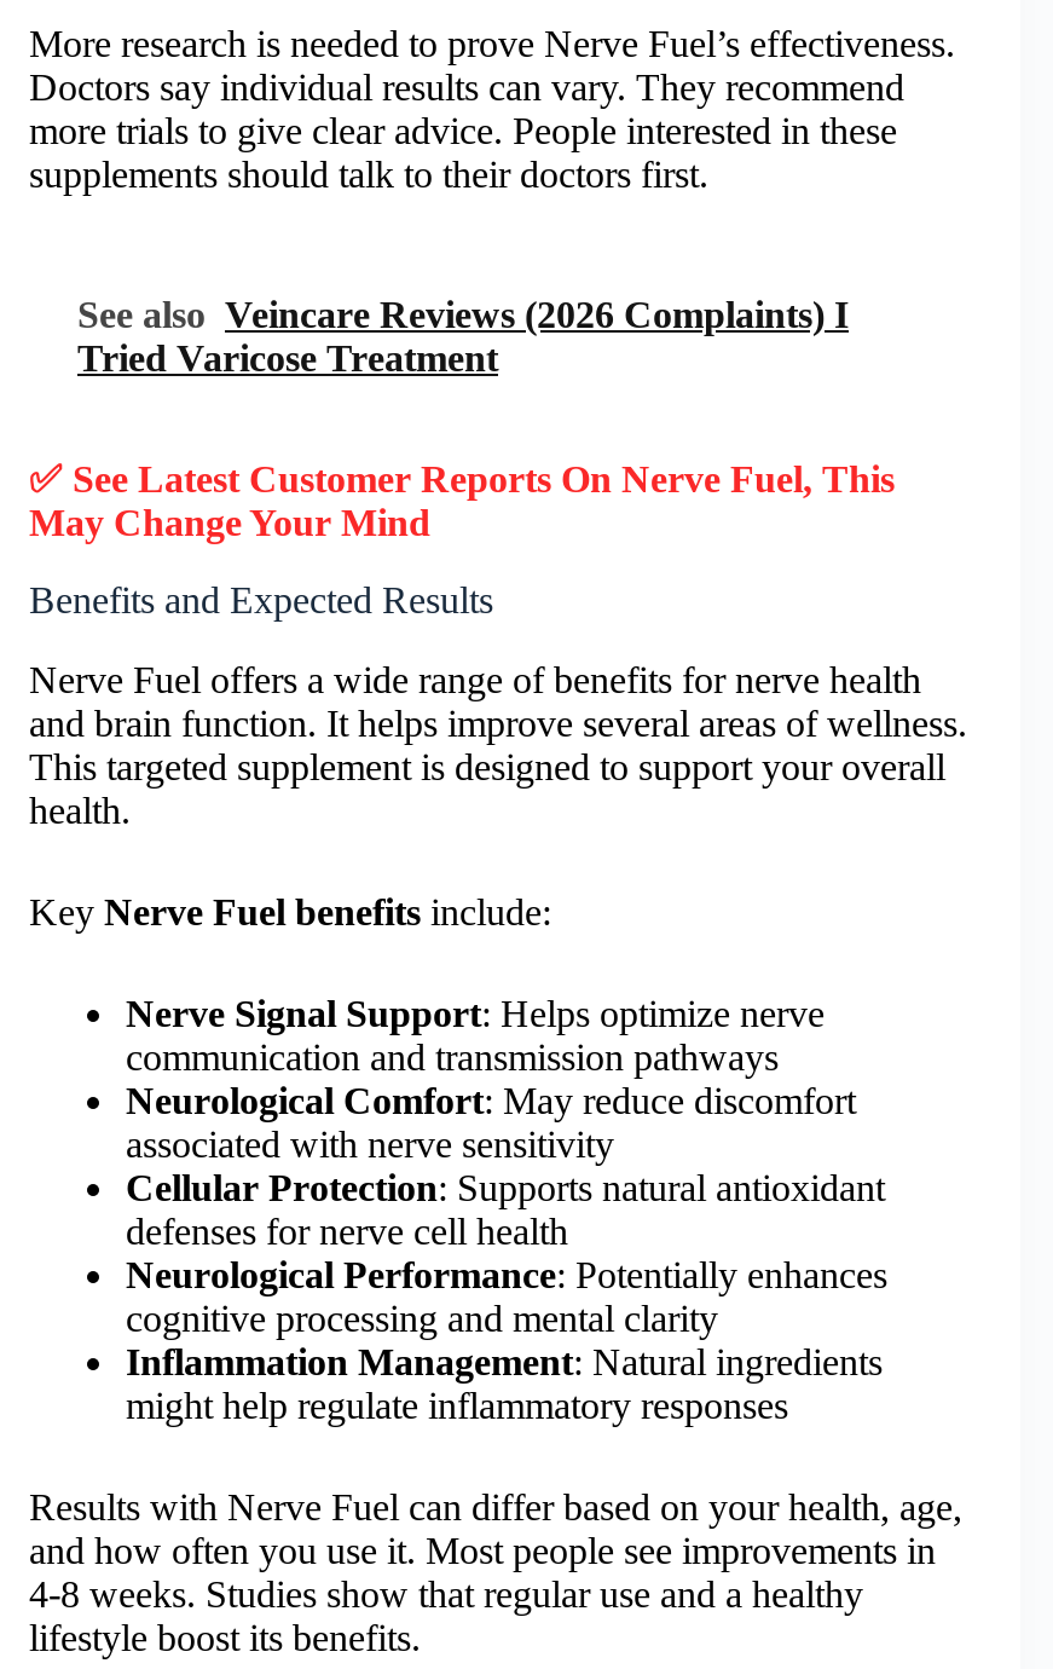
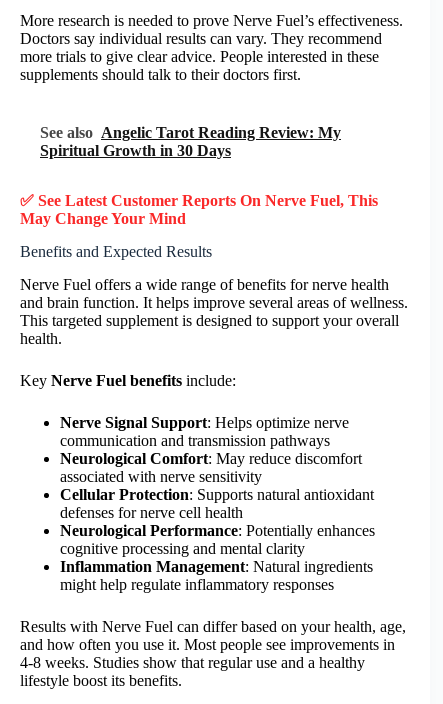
[77,292,849,377] See also Veincare Reviews (2026 Complaints) I | Tried Varicose Treatment -> [40,124,341,159] See also Angelic Tarot Reading Review: My | Spiritual Growth in 30 Days

